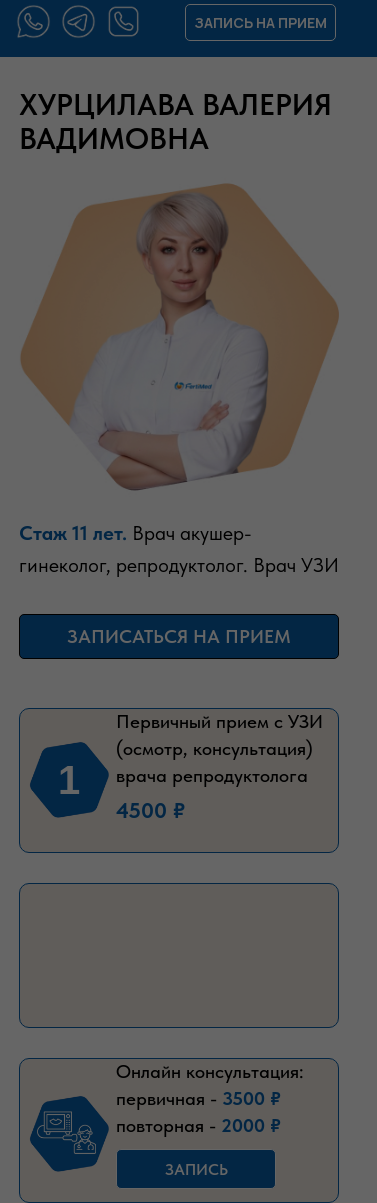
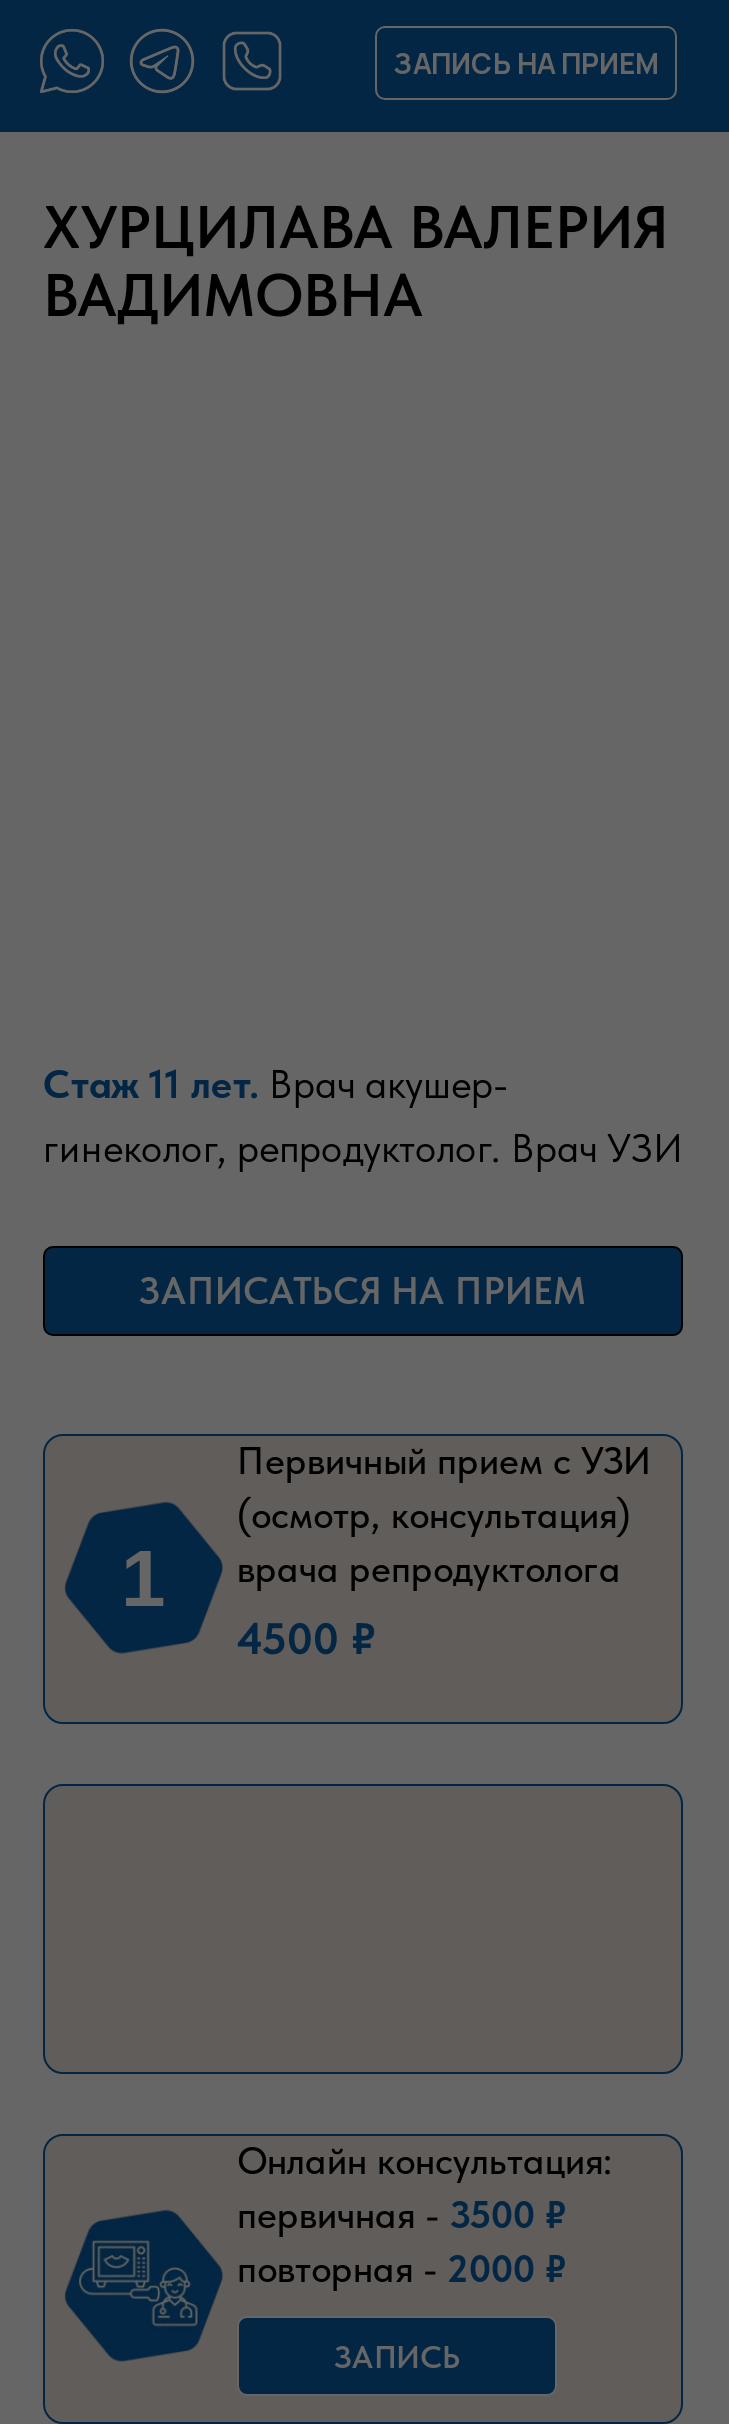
[20,183,340,491] [image] -> none

